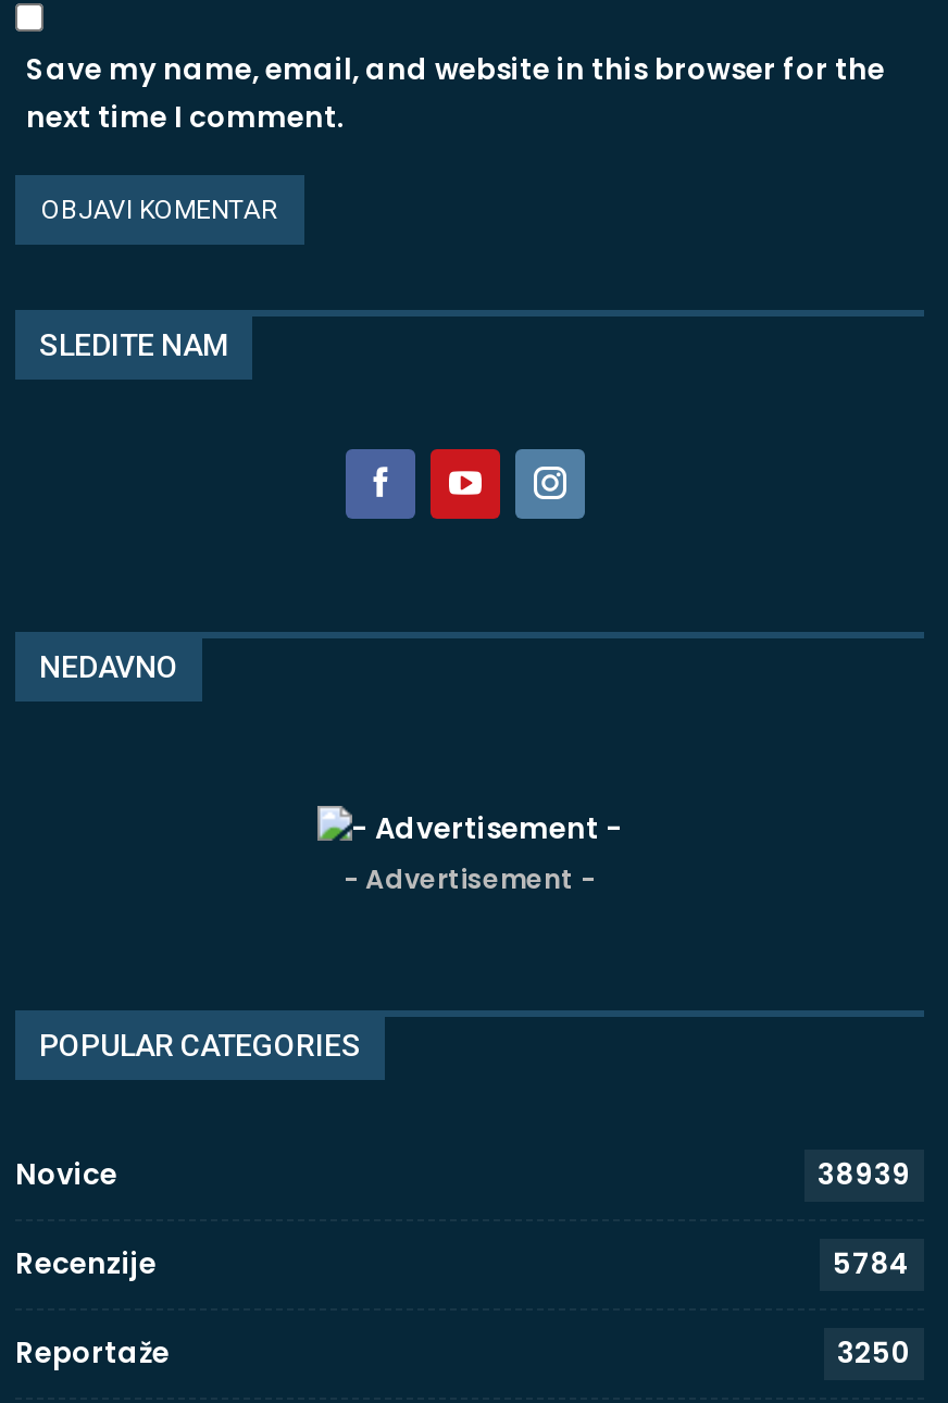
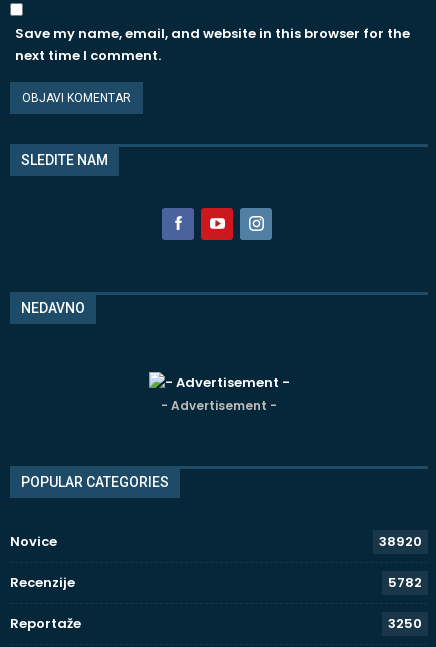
[818,1154,911,1195] 38939 -> [379,532,422,551] 38920
[833,1243,911,1284] 5784 -> [388,573,422,592] 5782

